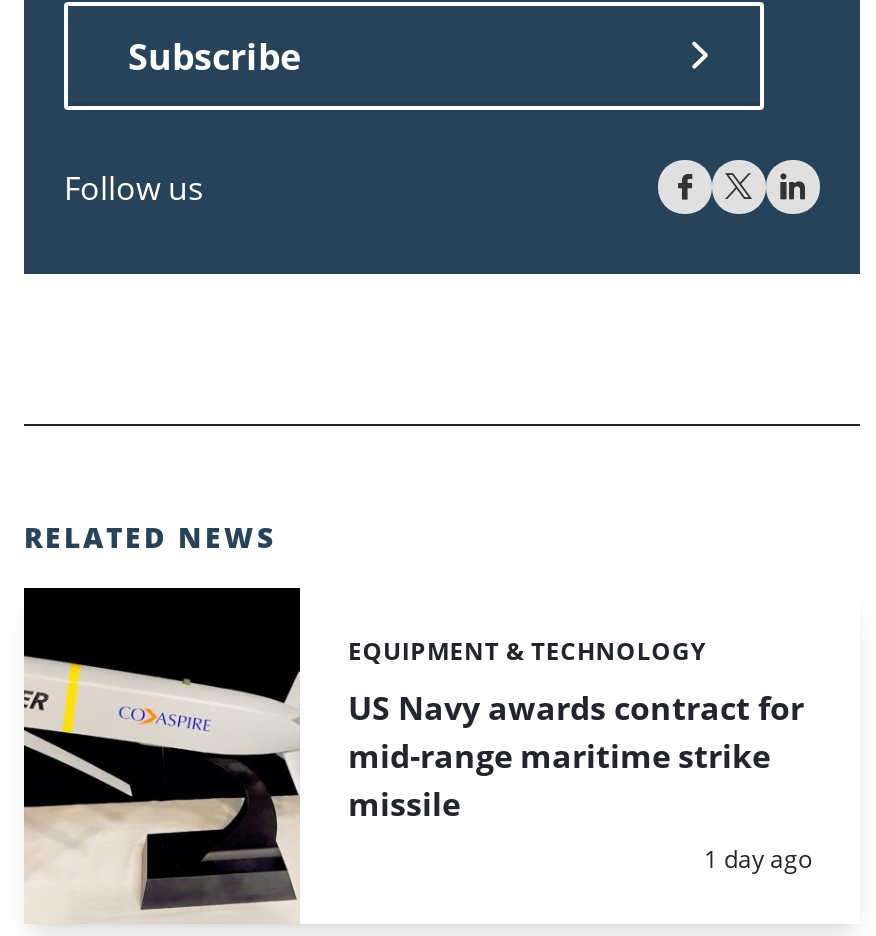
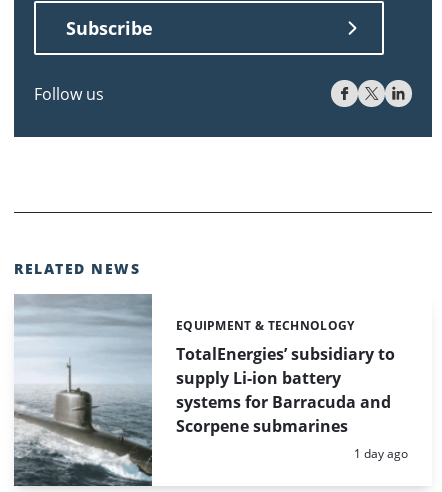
[22,586,804,924] [image] | US Navy awards contract for | mid-range maritime strike | missile -> [13,294,395,487] [image] | TotalEnergies’ subsidiary to | supply Li-ion battery | systems for Barracuda and | Scorpene submarines

